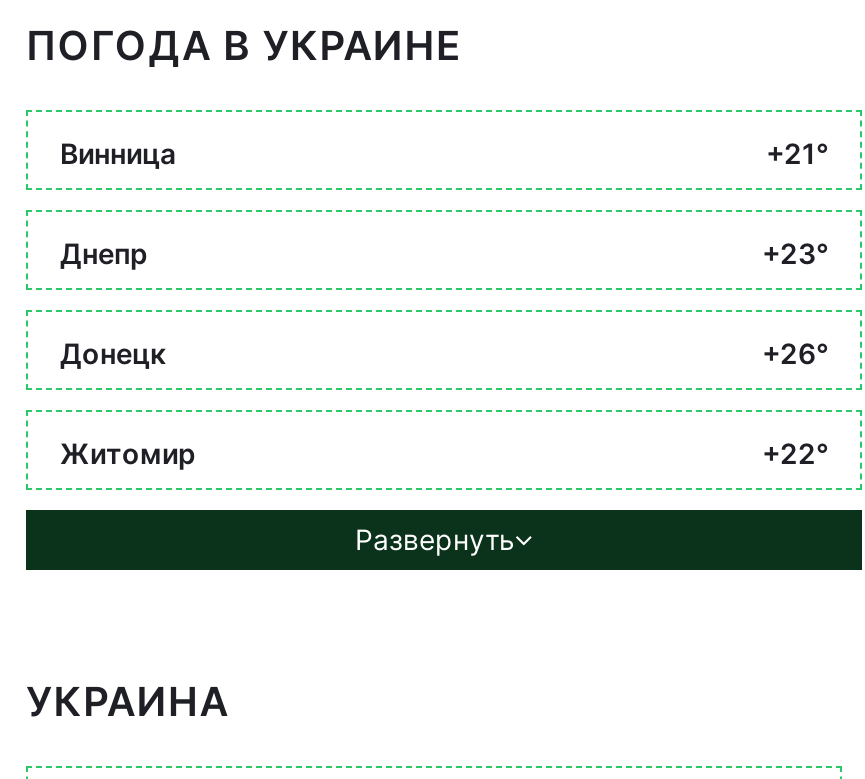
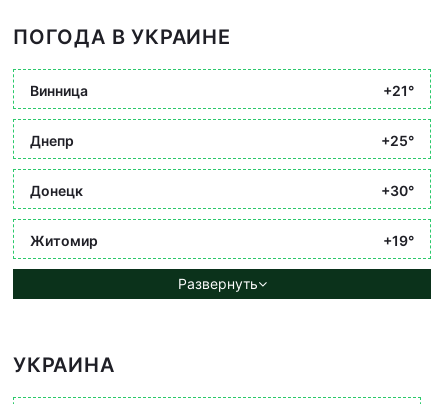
[762,235,828,269] +23° -> [381,131,414,148] +25°
[762,335,828,369] +26° -> [381,181,414,198] +30°
[762,435,828,469] +22° -> [383,231,414,248] +19°

